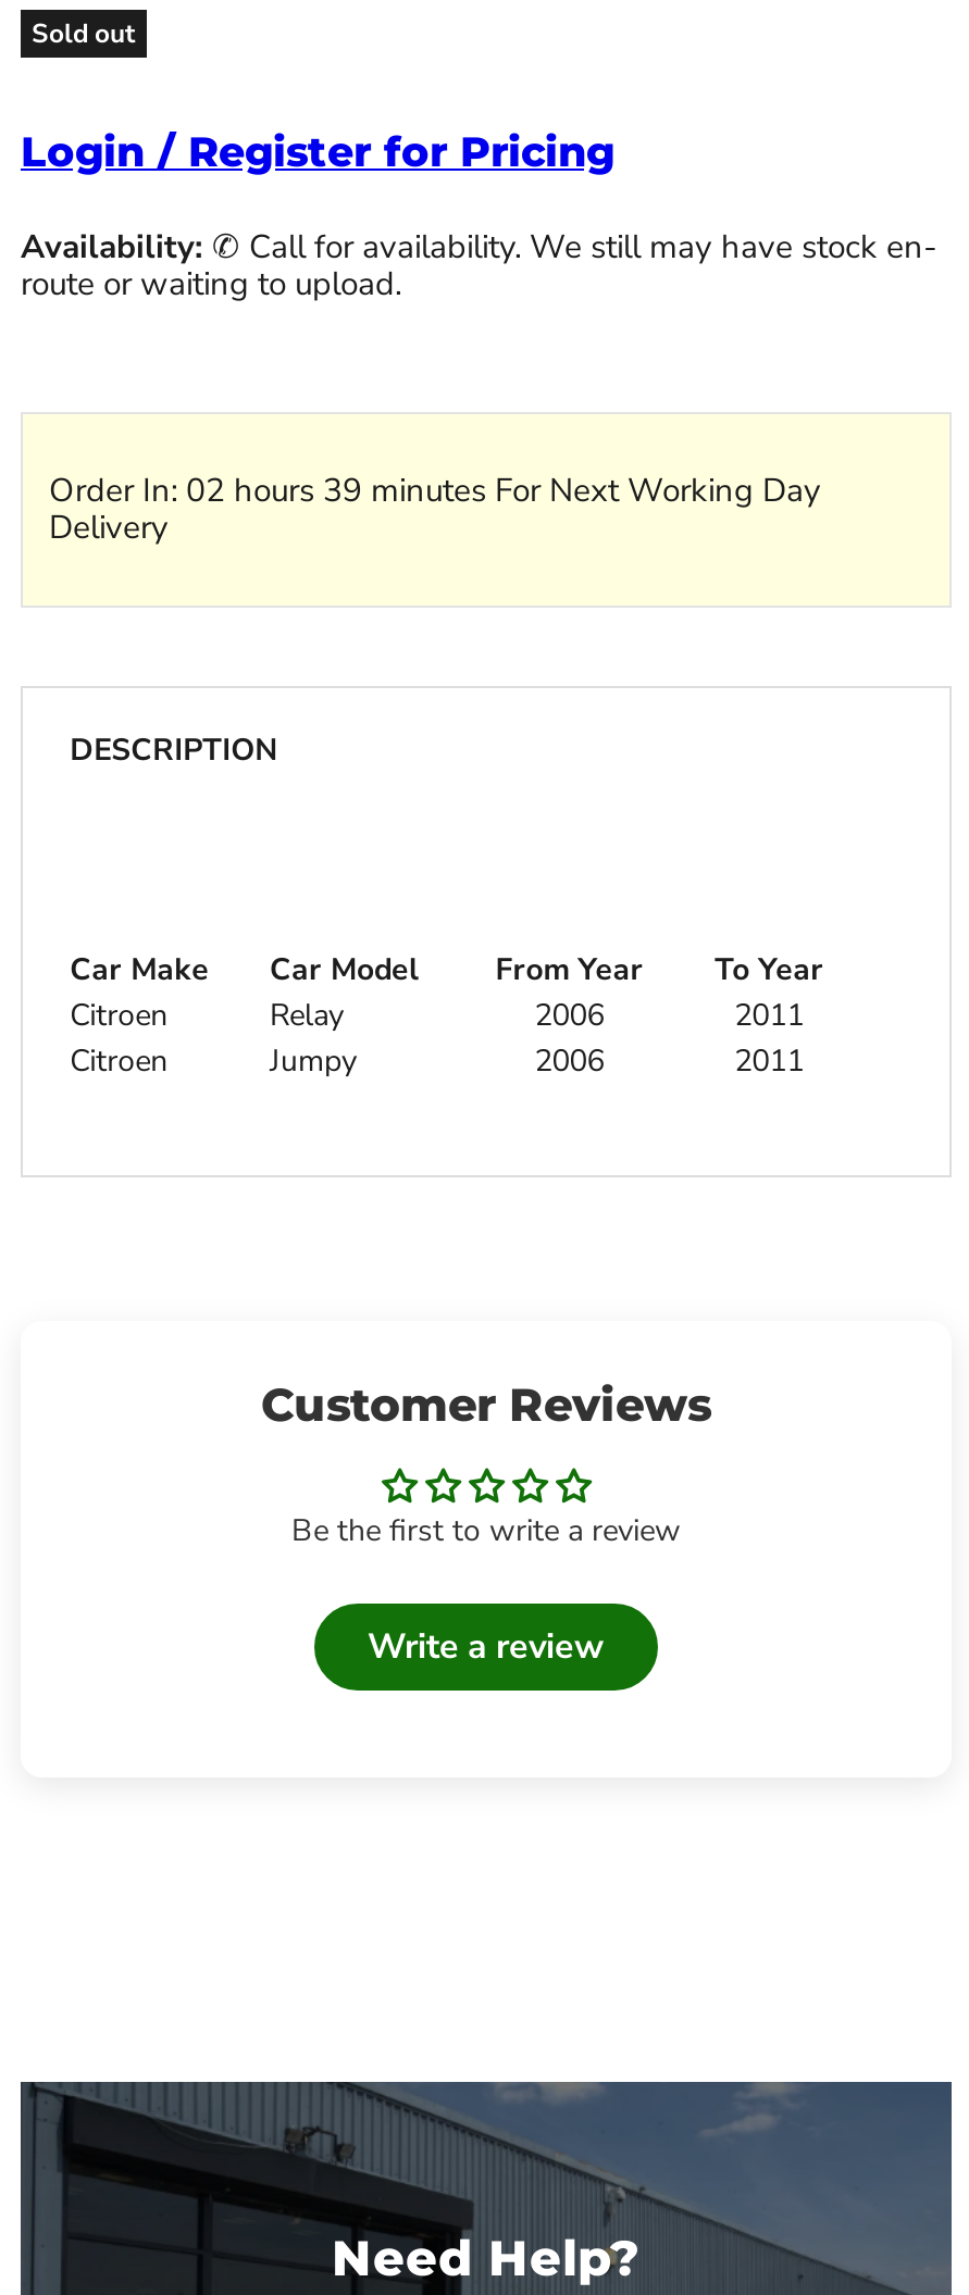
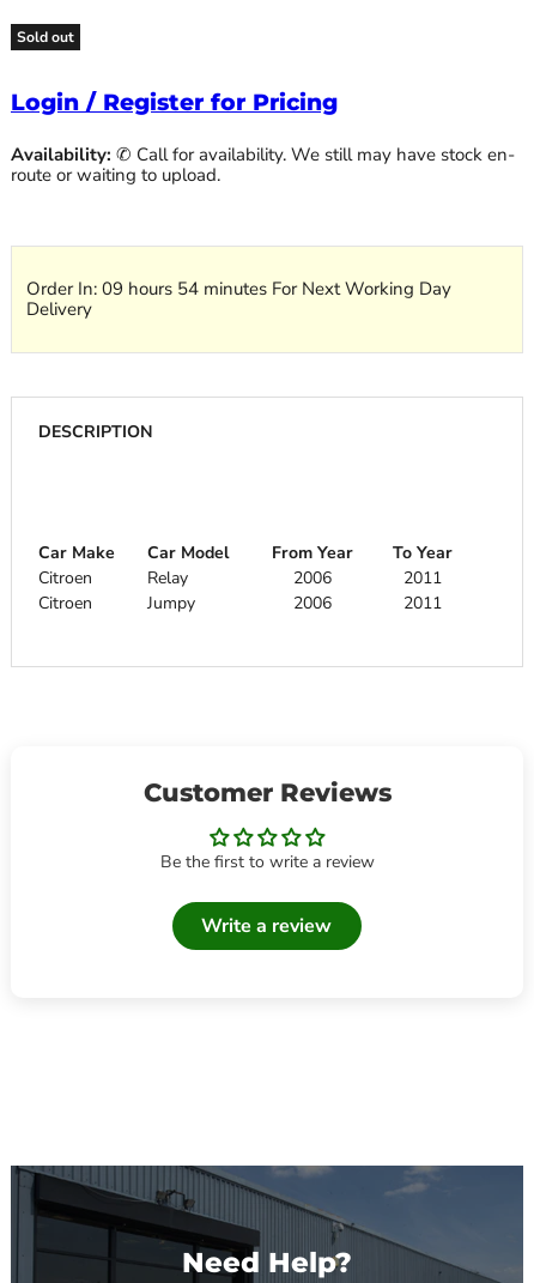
[49,468,821,512] Order In: 02 hours 39 minutes For Next Working Day -> [26,277,451,301] Order In: 09 hours 54 minutes For Next Working Day

